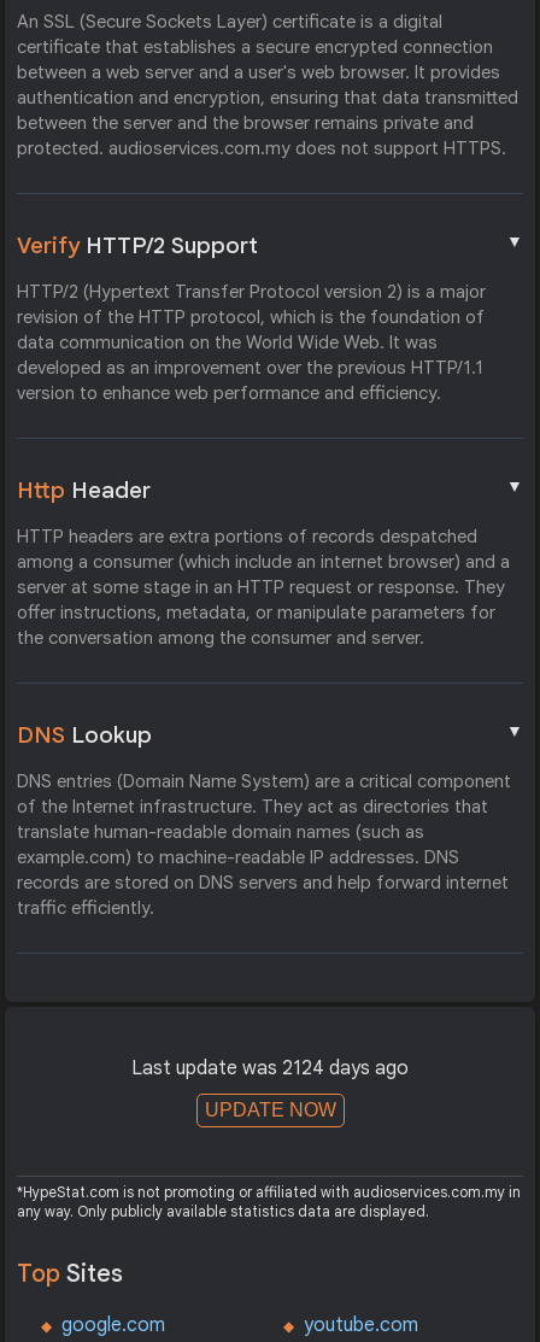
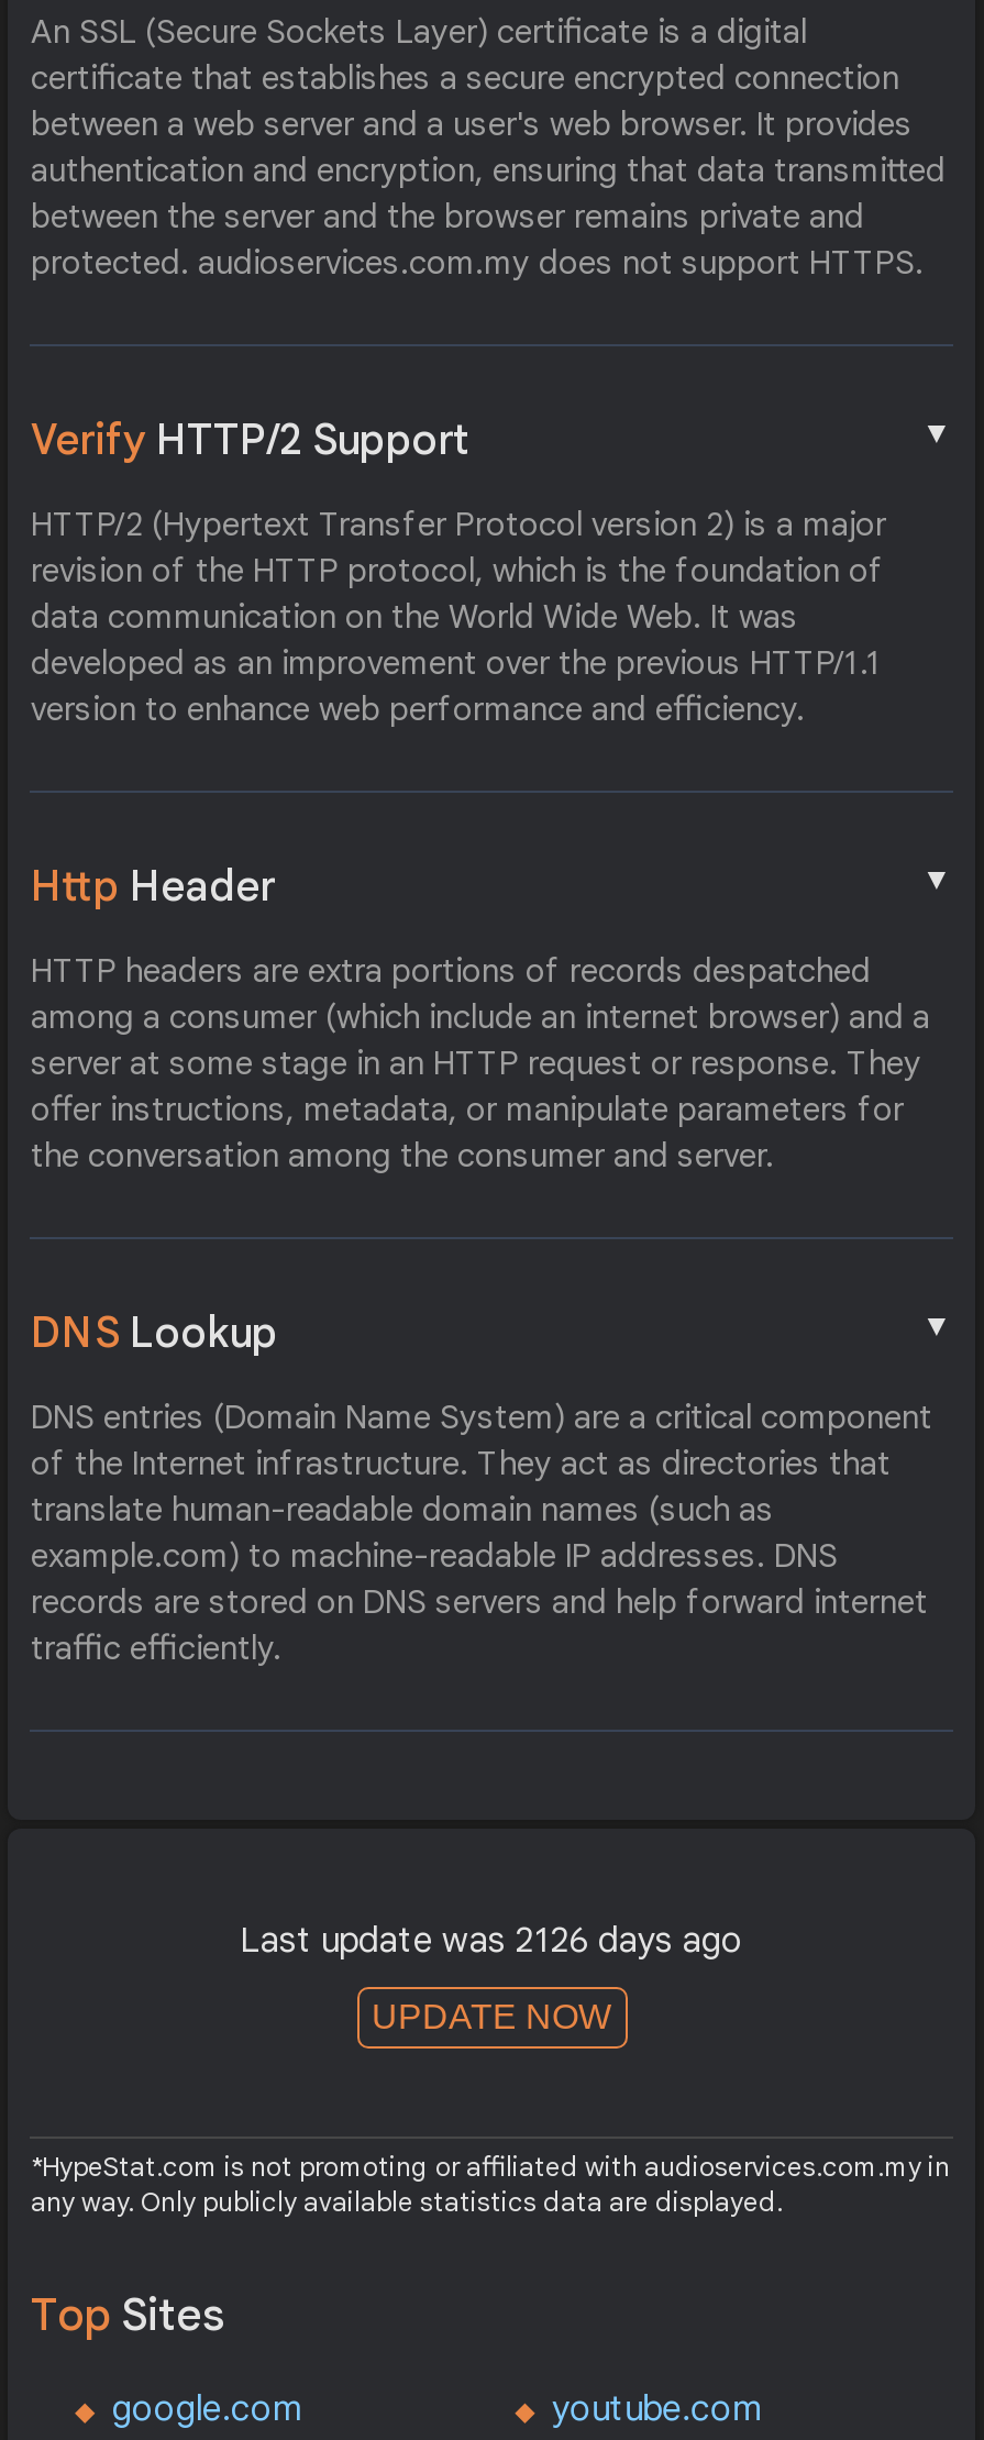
[131,1056,409,1081] Last update was 2124 days ago -> [240,1919,743,1963] Last update was 2126 days ago

